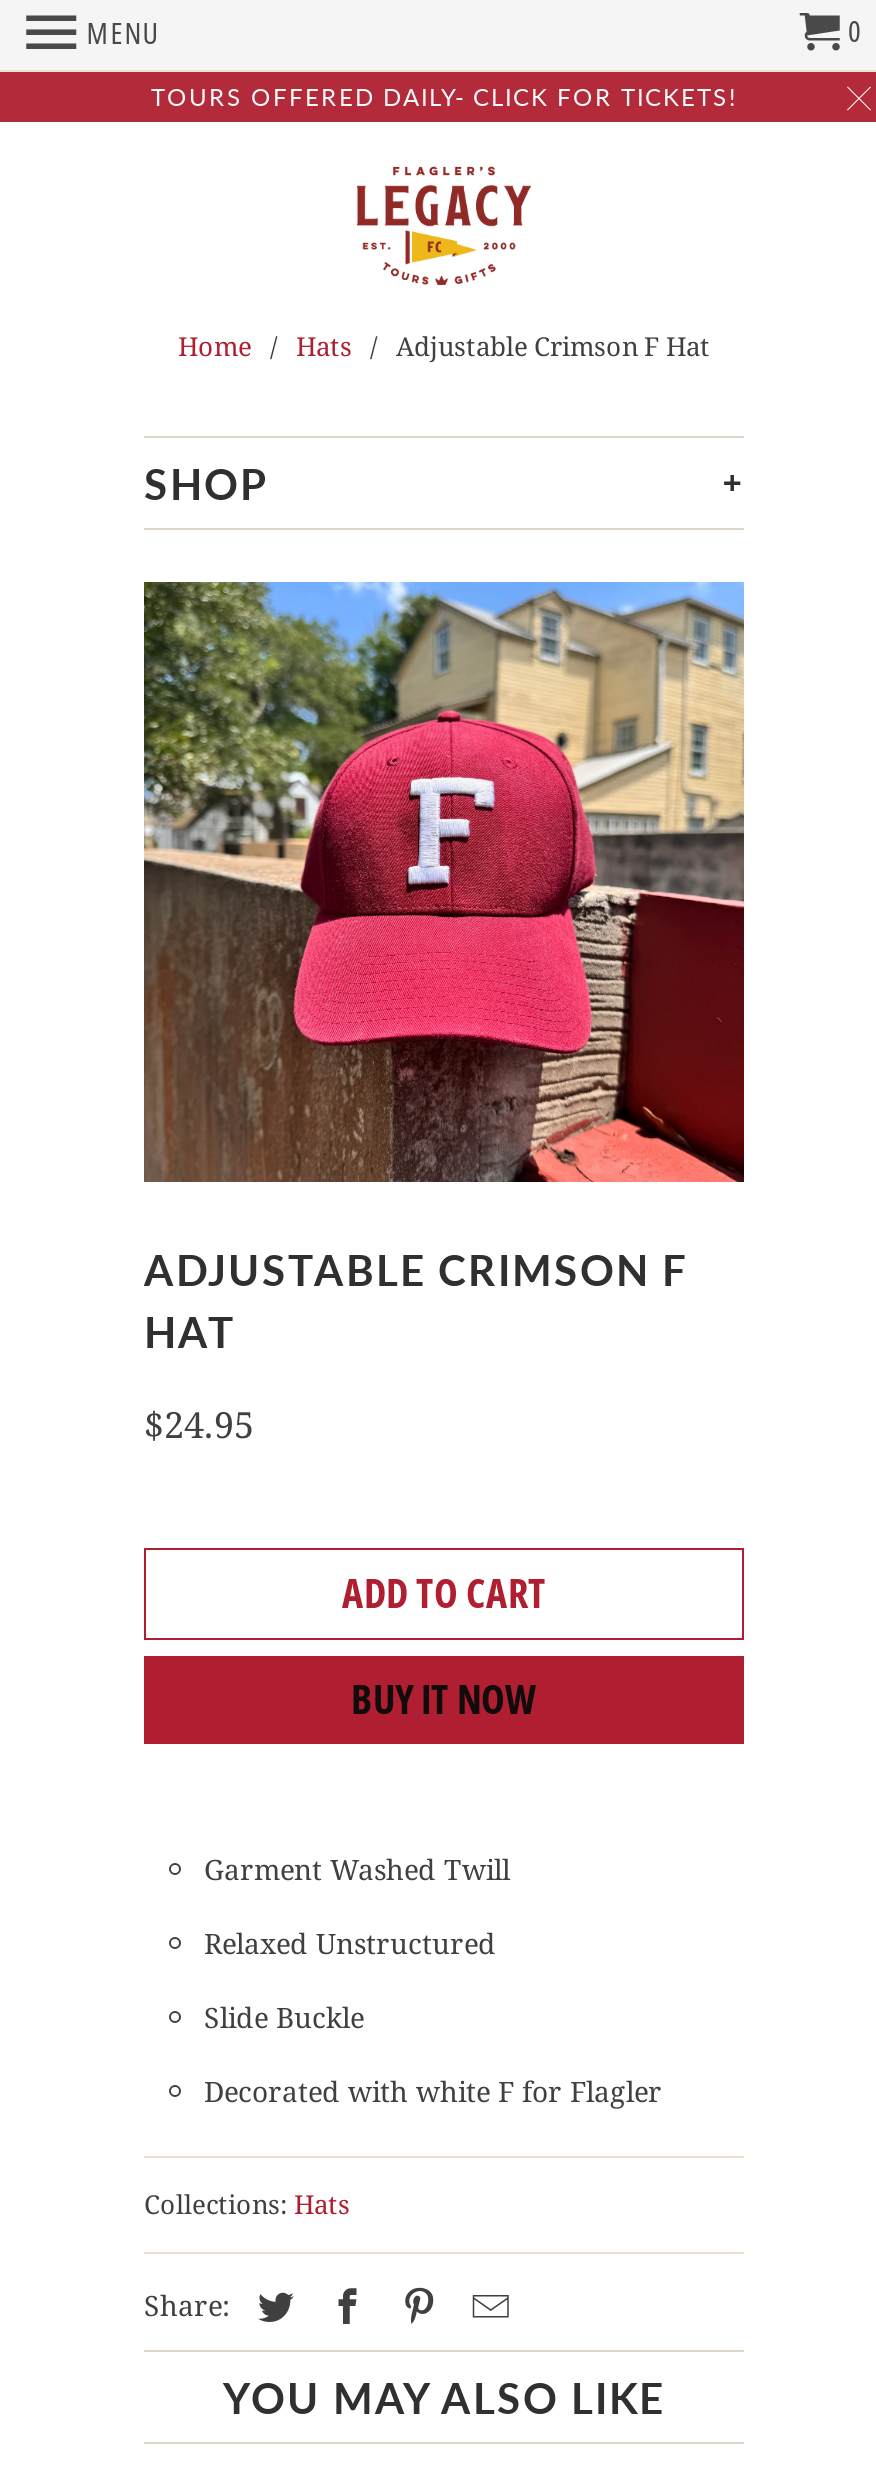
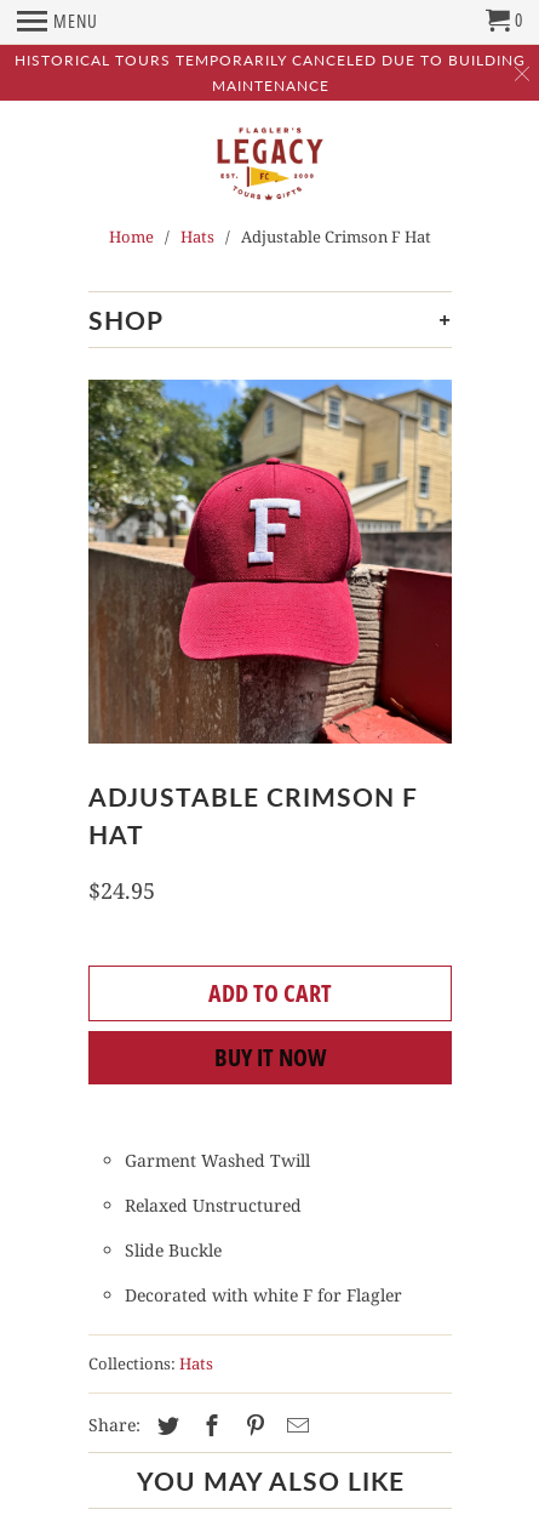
[151,82,737,112] TOURS OFFERED DAILY- CLICK FOR TICKETS! -> [15,51,526,95] HISTORICAL TOURS TEMPORARILY CANCELED DUE TO BUILDING | MAINTENANCE

